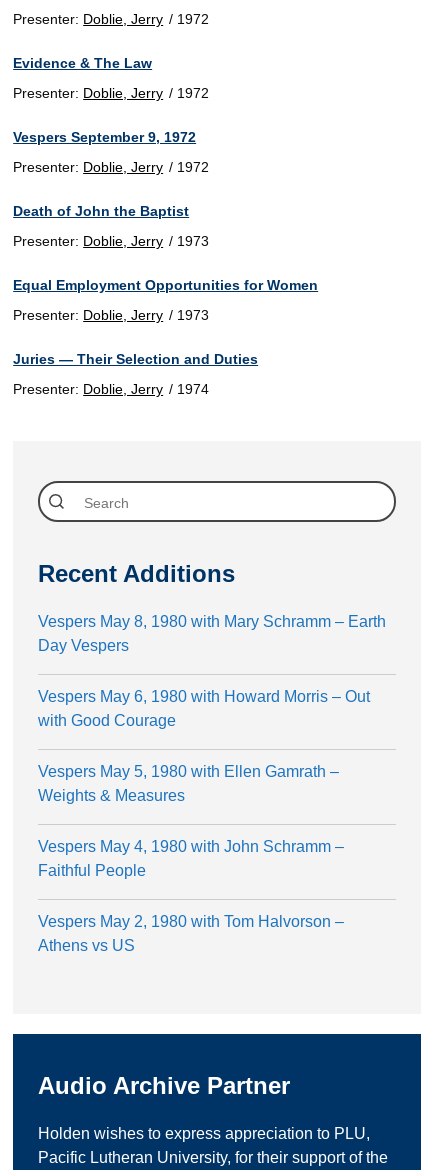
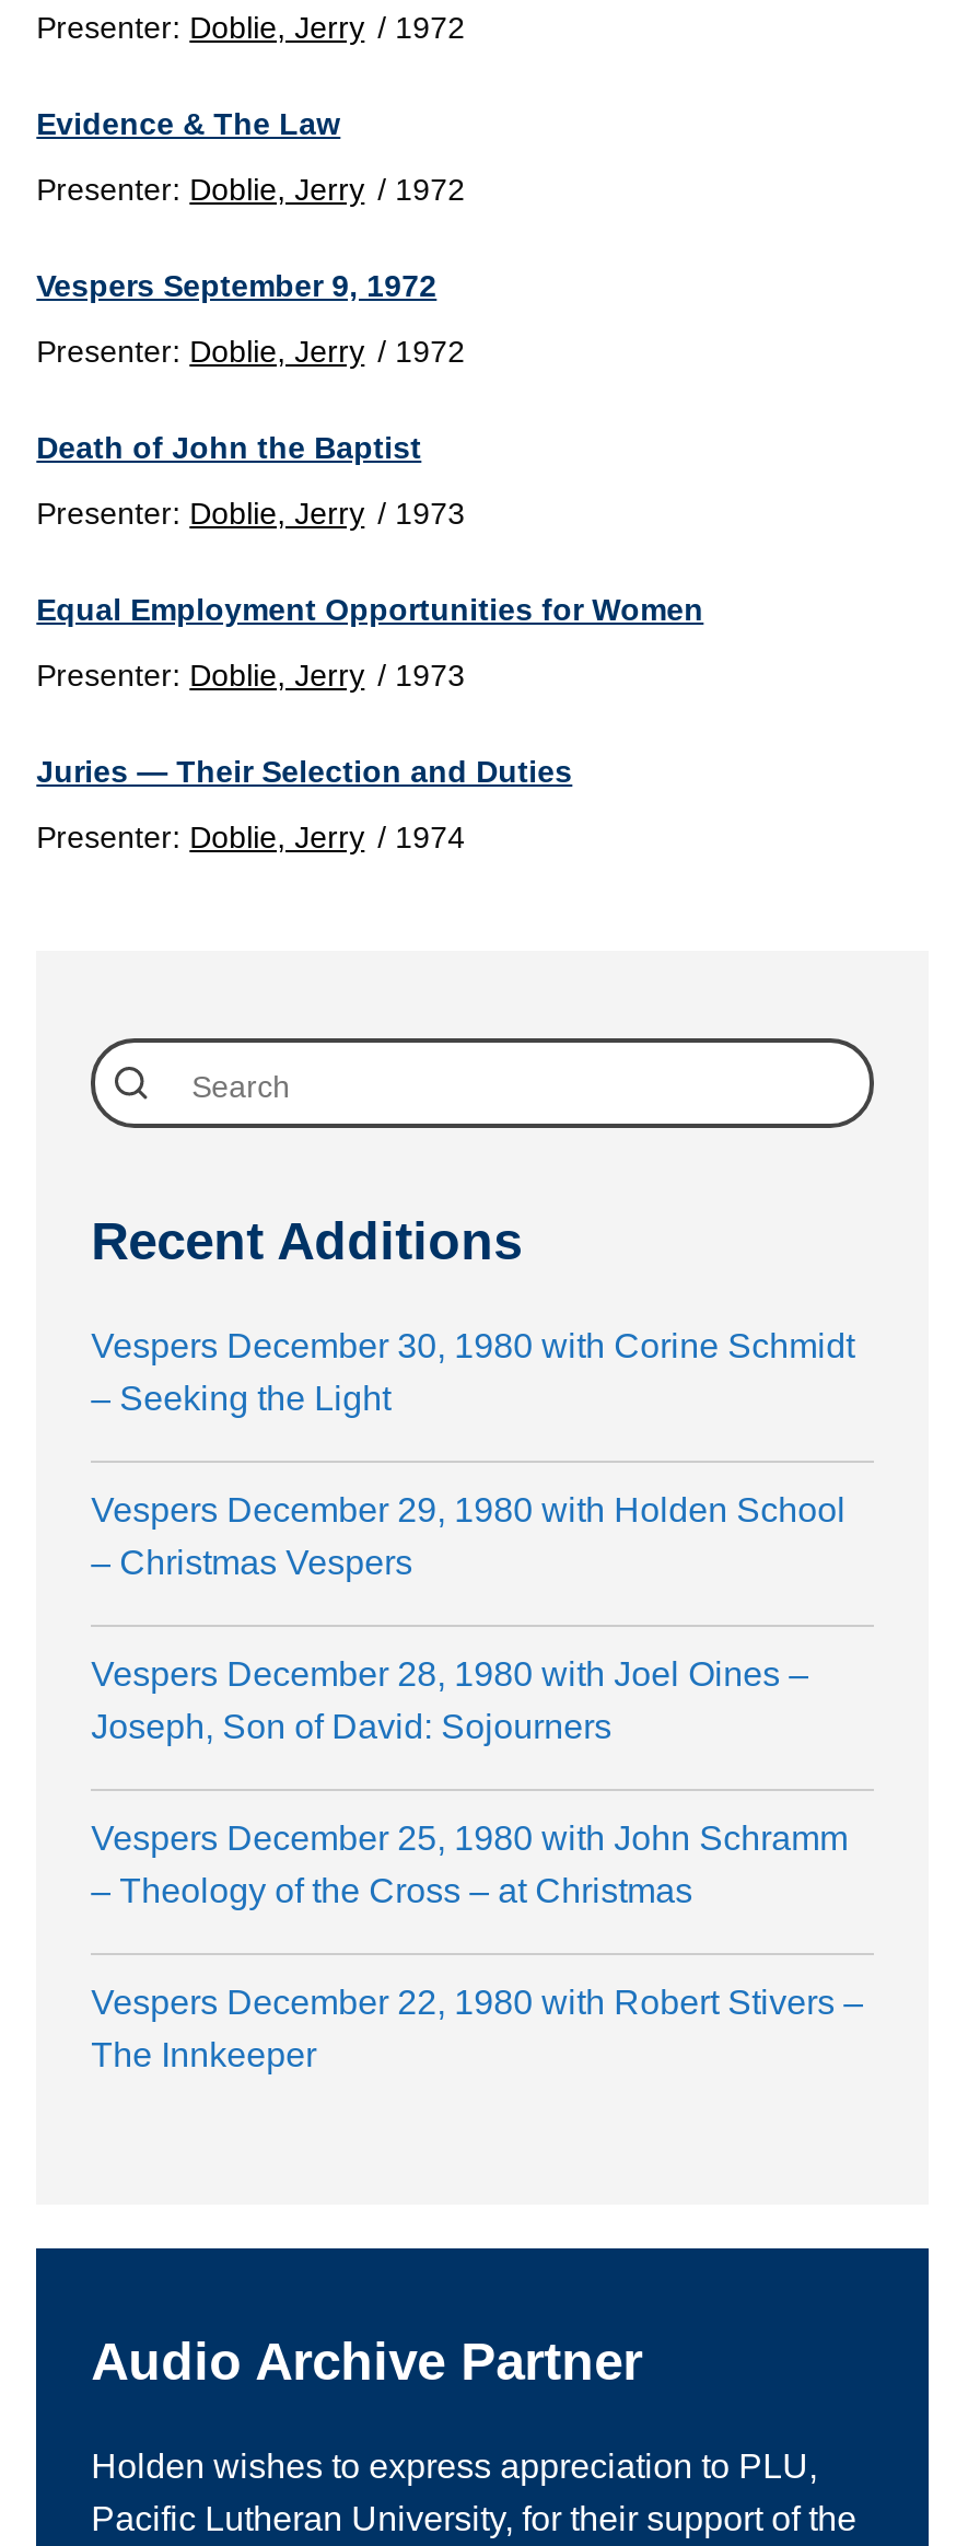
[38,613,386,654] Vespers May 8, 1980 with Mary Schramm – Earth | Day Vespers -> [91,1327,855,1417] Vespers December 30, 1980 with Corine Schmidt | – Seeking the Light
[38,688,370,729] Vespers May 6, 1980 with Howard Morris – Out | with Good Courage -> [91,1491,846,1581] Vespers December 29, 1980 with Holden School | – Christmas Vespers
[38,763,339,804] Vespers May 5, 1980 with Ellen Gamrath – | Weights & Measures -> [91,1655,809,1745] Vespers December 28, 1980 with Joel Oines – | Joseph, Son of David: Sojourners
[38,838,344,879] Vespers May 4, 1980 with John Schramm – | Faithful People -> [91,1820,848,1909] Vespers December 25, 1980 with John Schramm | – Theology of the Cross – at Christmas
[38,913,344,954] Vespers May 2, 1980 with Tom Halvorson – | Athens vs US -> [91,1984,863,2073] Vespers December 22, 1980 with Robert Stivers – | The Innkeeper

